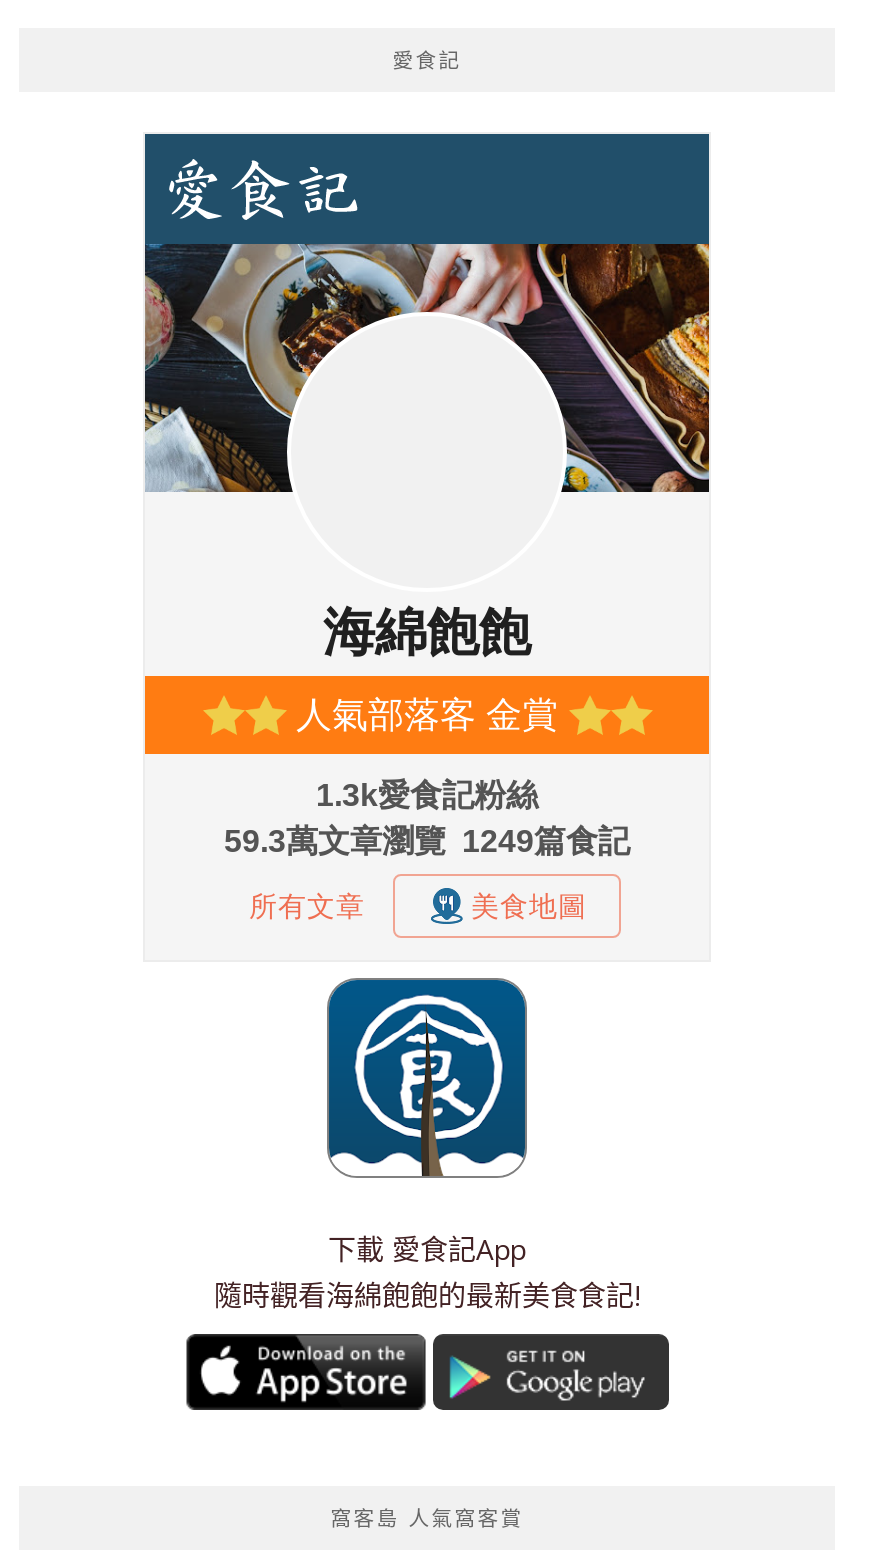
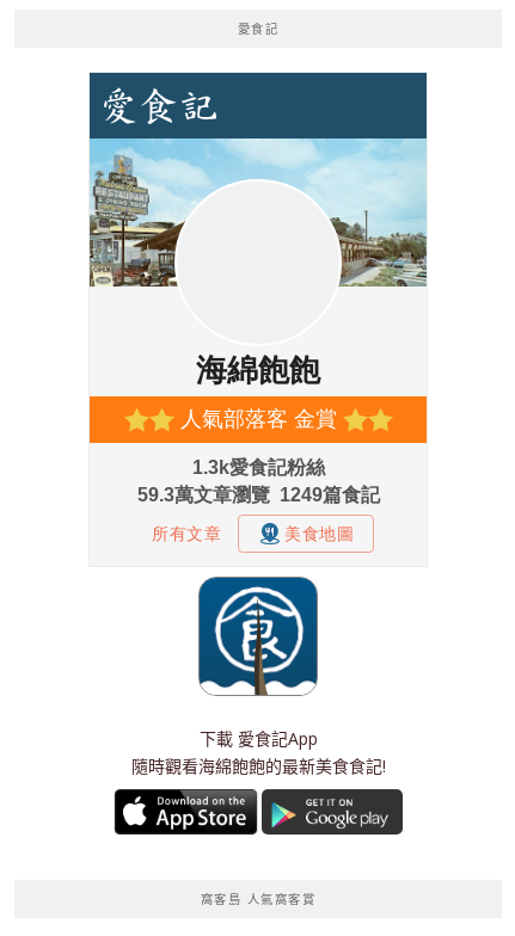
[143,242,711,494] [image] -> [88,137,428,288] [image]

